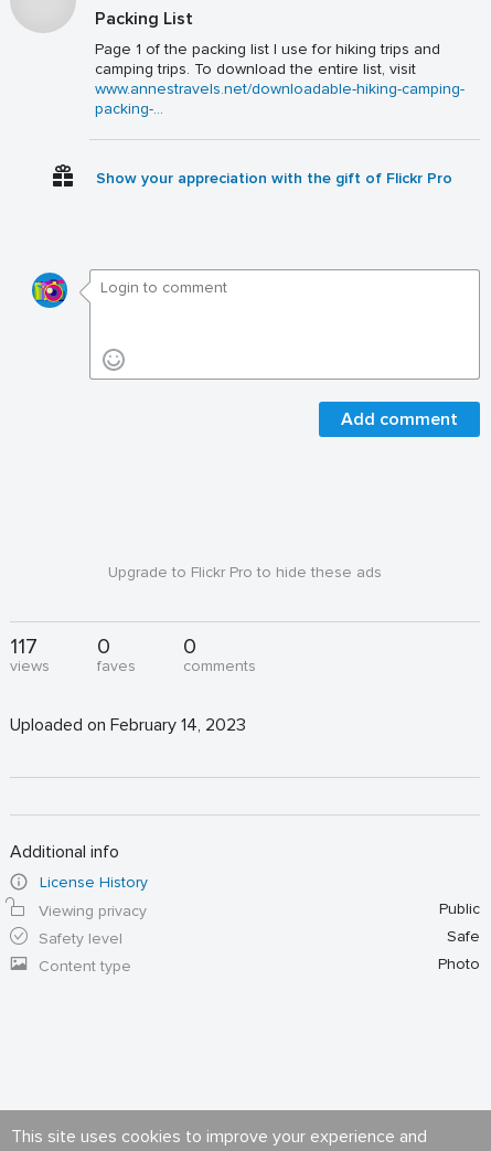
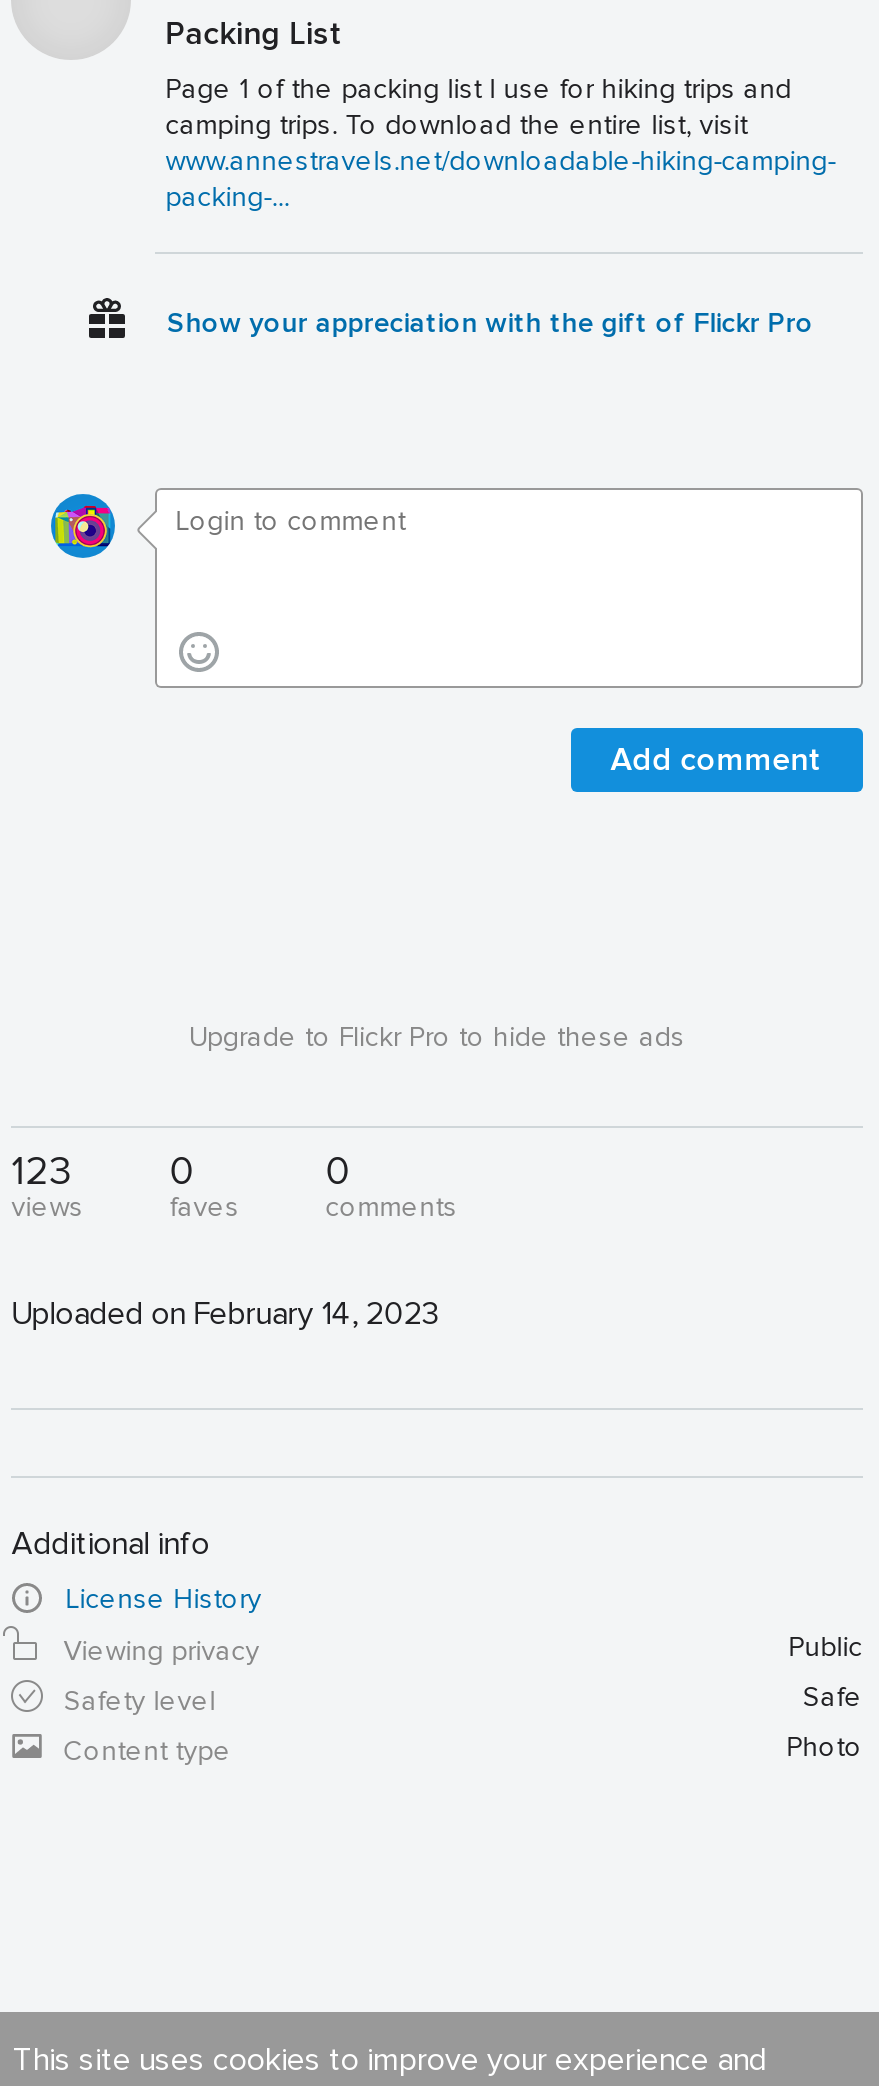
[10,633,38,660] 117 -> [11,1148,71,1196] 123

